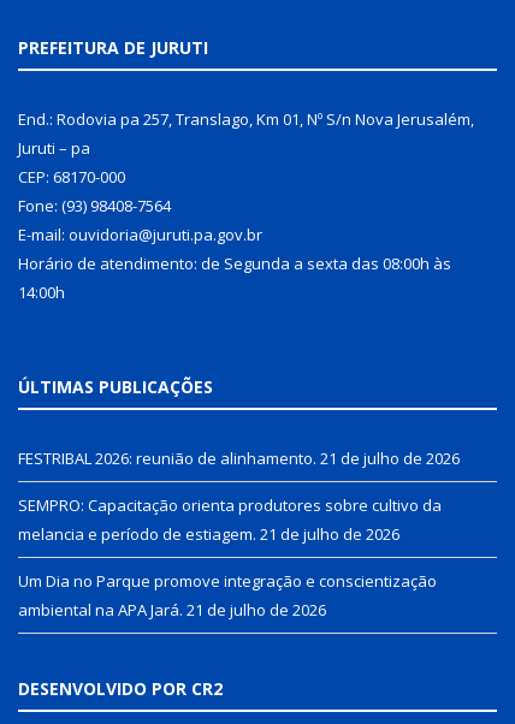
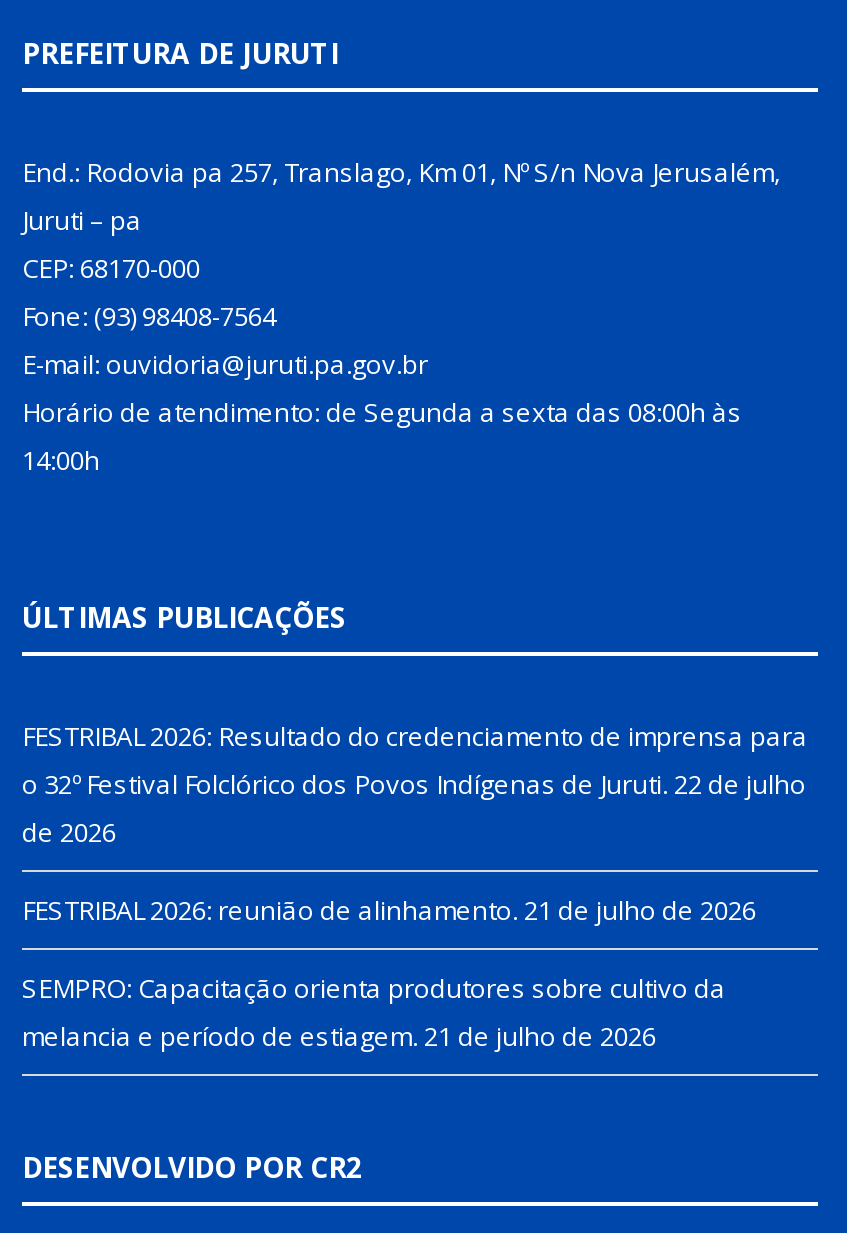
none -> [22,717,808,849] FESTRIBAL 2026: Resultado do credenciamento de imprensa para | o 32º Festival Folclórico dos Povos Indígenas de Juruti. 22 de julho | de 2026
moved [18,447,460,544] -> [22,891,756,1053]: FESTRIBAL 2026: reunião de alinhamento. 21 de julho de 2026 | SEMPRO: Capacitação orienta produtores sobre cultivo da | melancia e período de estiagem. 21 de julho de 2026
[18,569,437,620] Um Dia no Parque promove integração e conscientização | ambiental na APA Jará. 21 de julho de 2026 -> none

